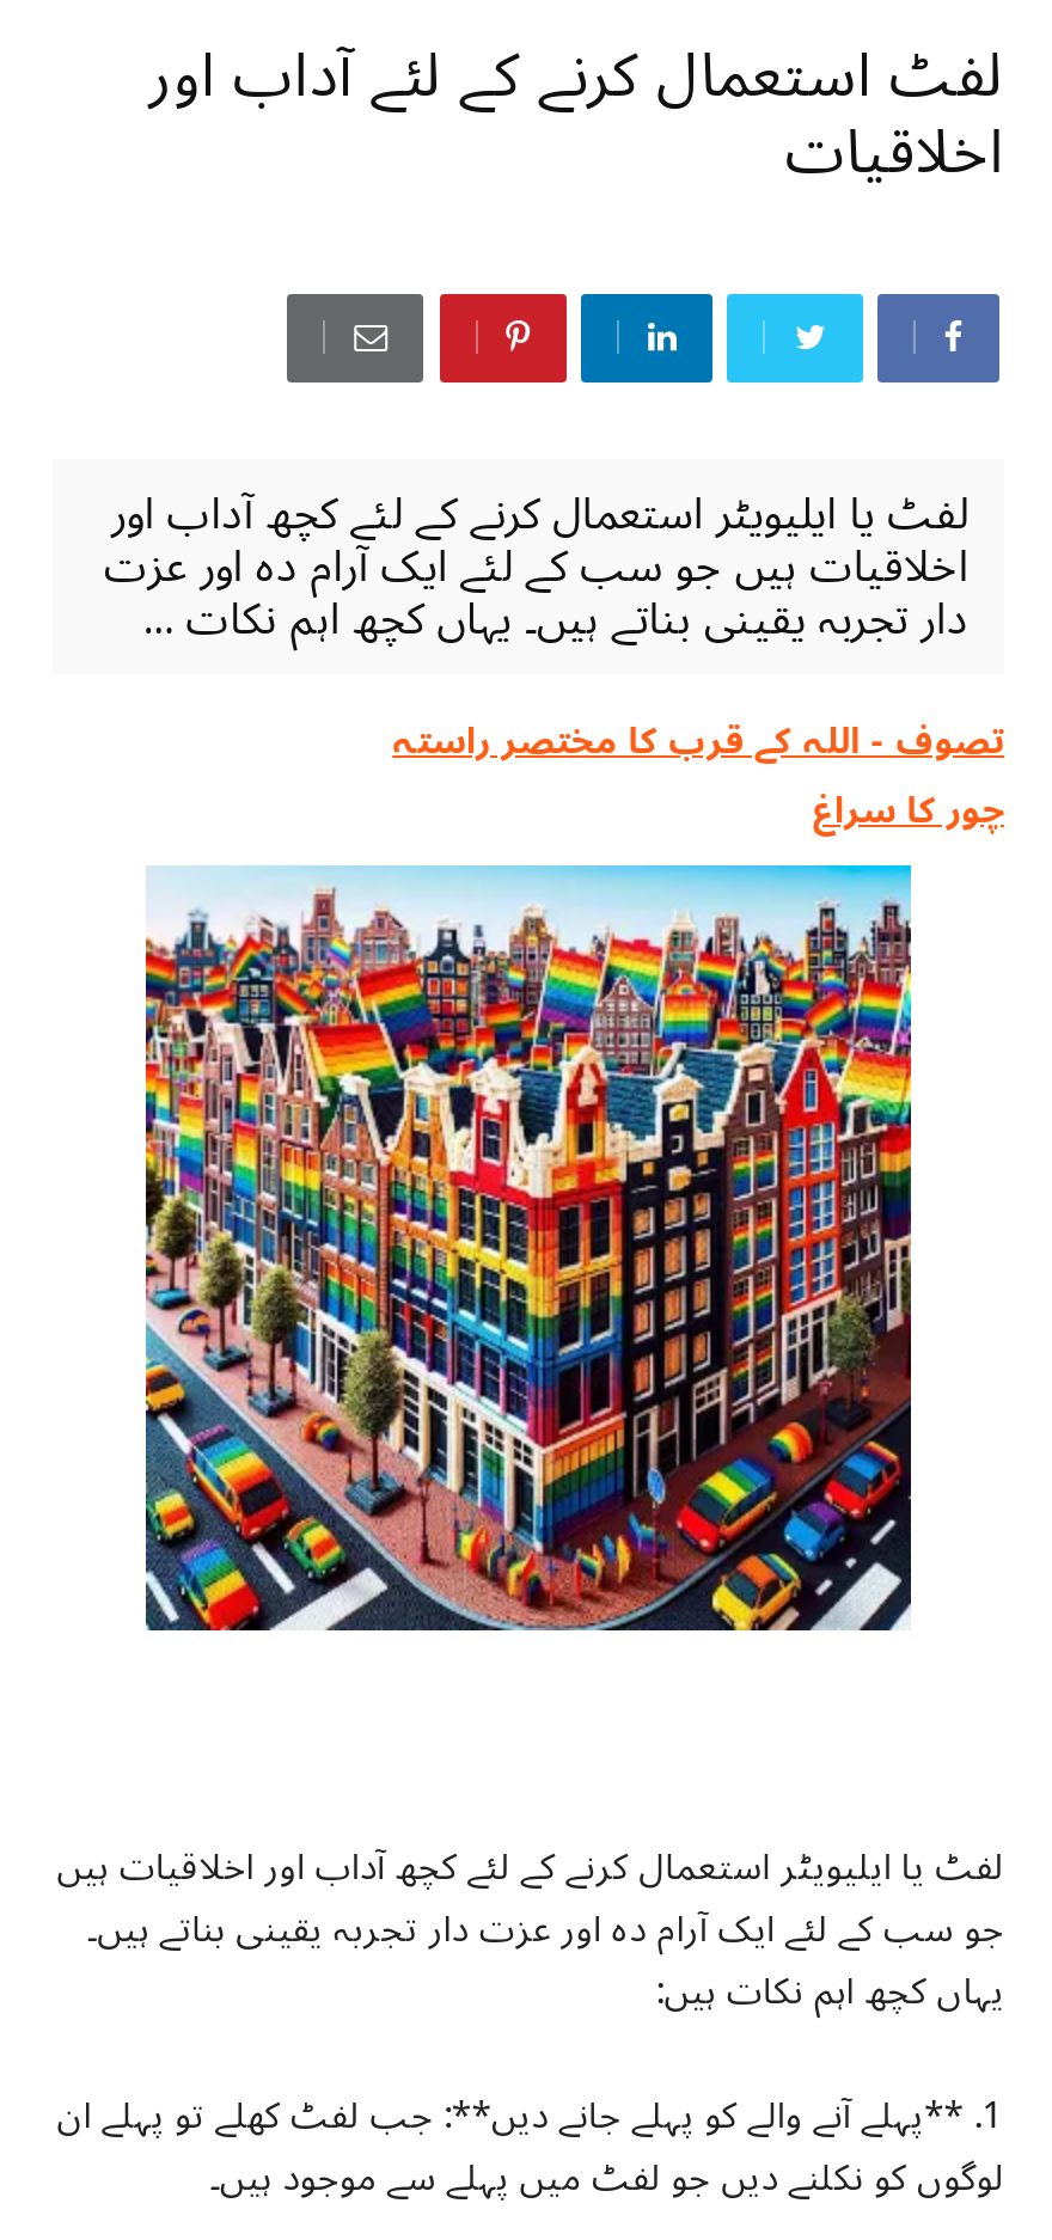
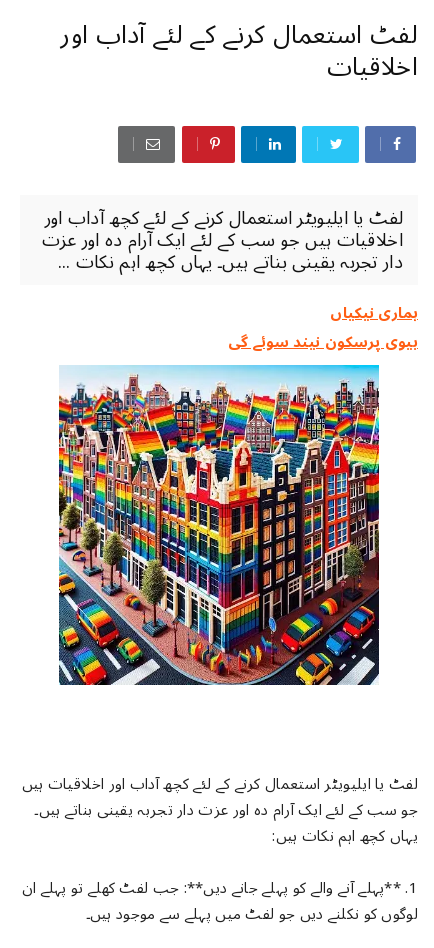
[392,702,1004,848] تصوف - اللہ کے قرب کا مختصر راستہ | چور کا سراغ -> [228,297,418,358] ہماری نیکیاں | بیوی پرسکون نیند سوئے گی

